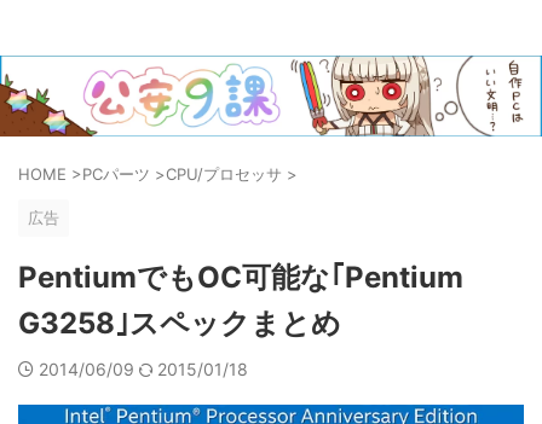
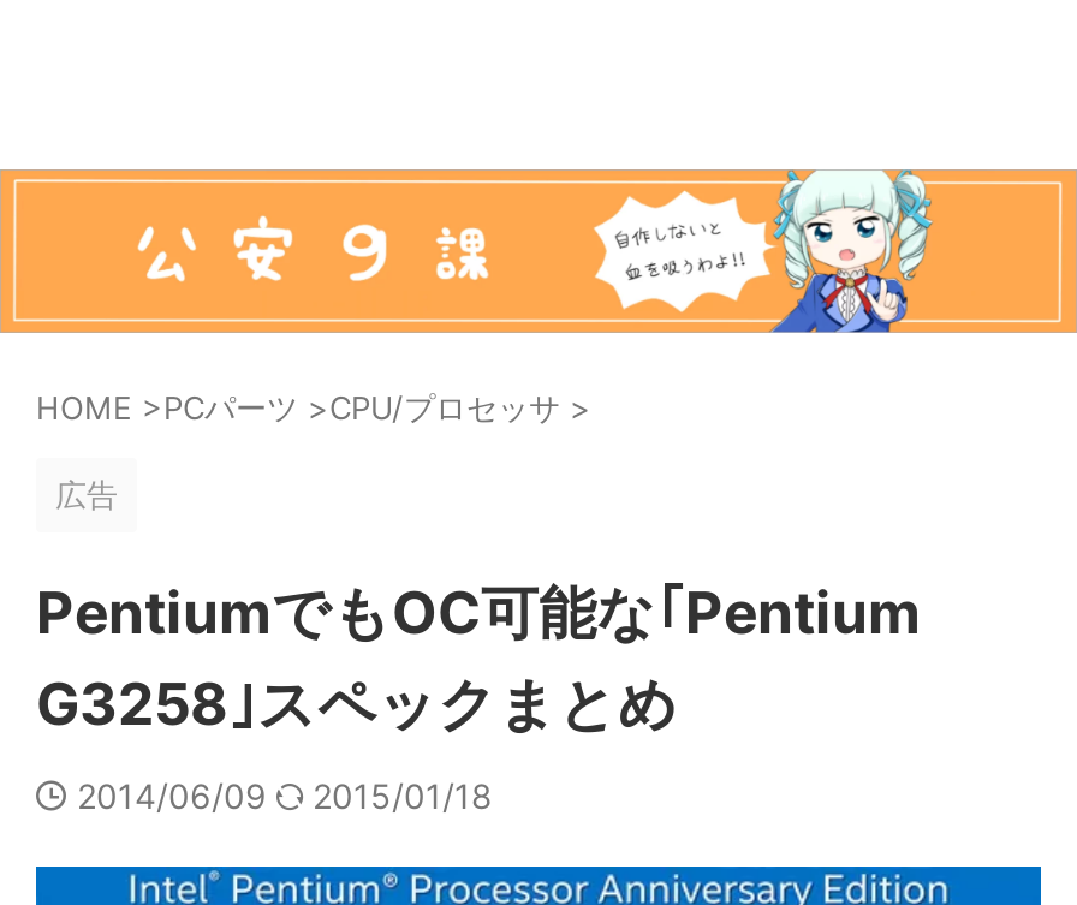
[4,54,538,138] [image] -> [7,167,1070,335] [image]

